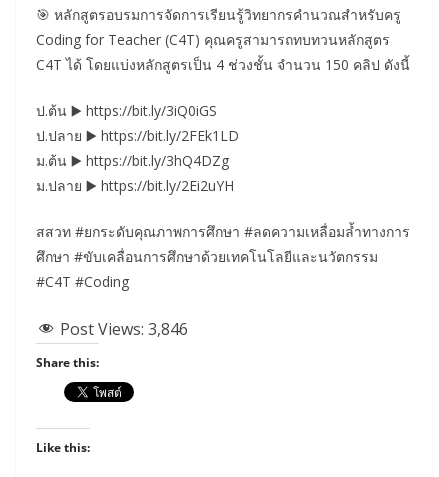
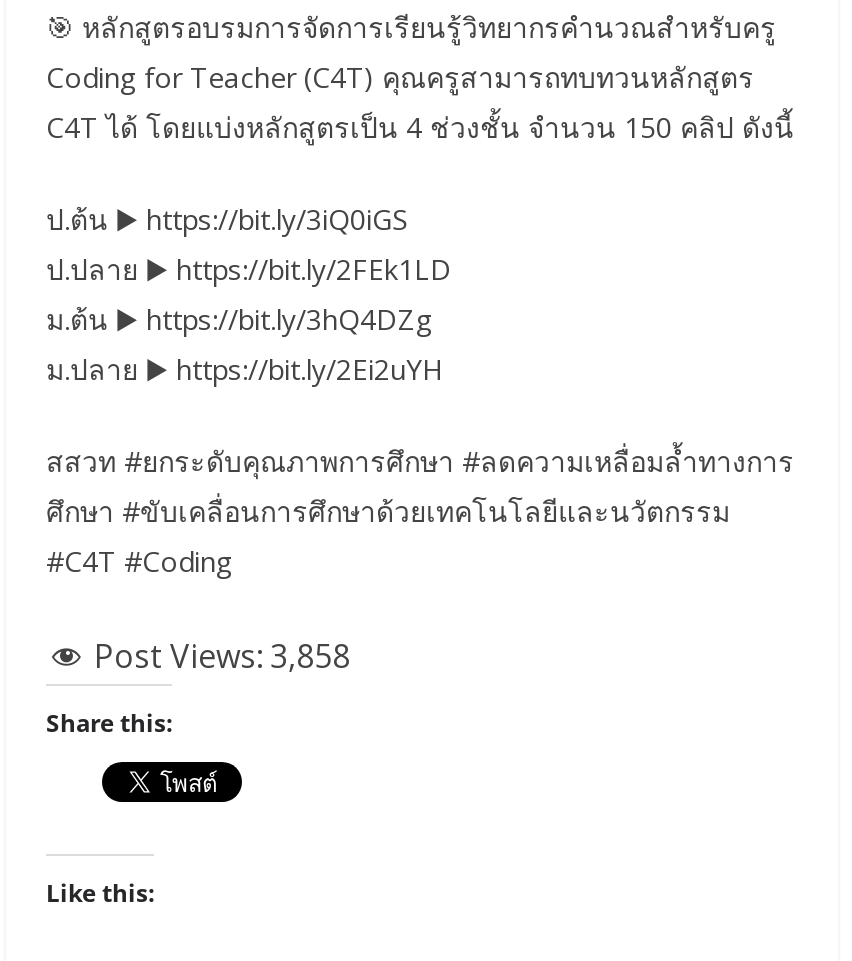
[60,317,188,339] Post Views: 3,846 -> [94,635,350,679] Post Views: 3,858

